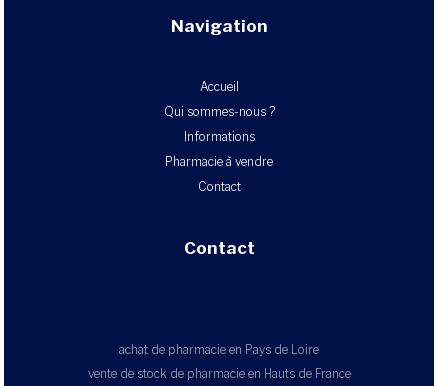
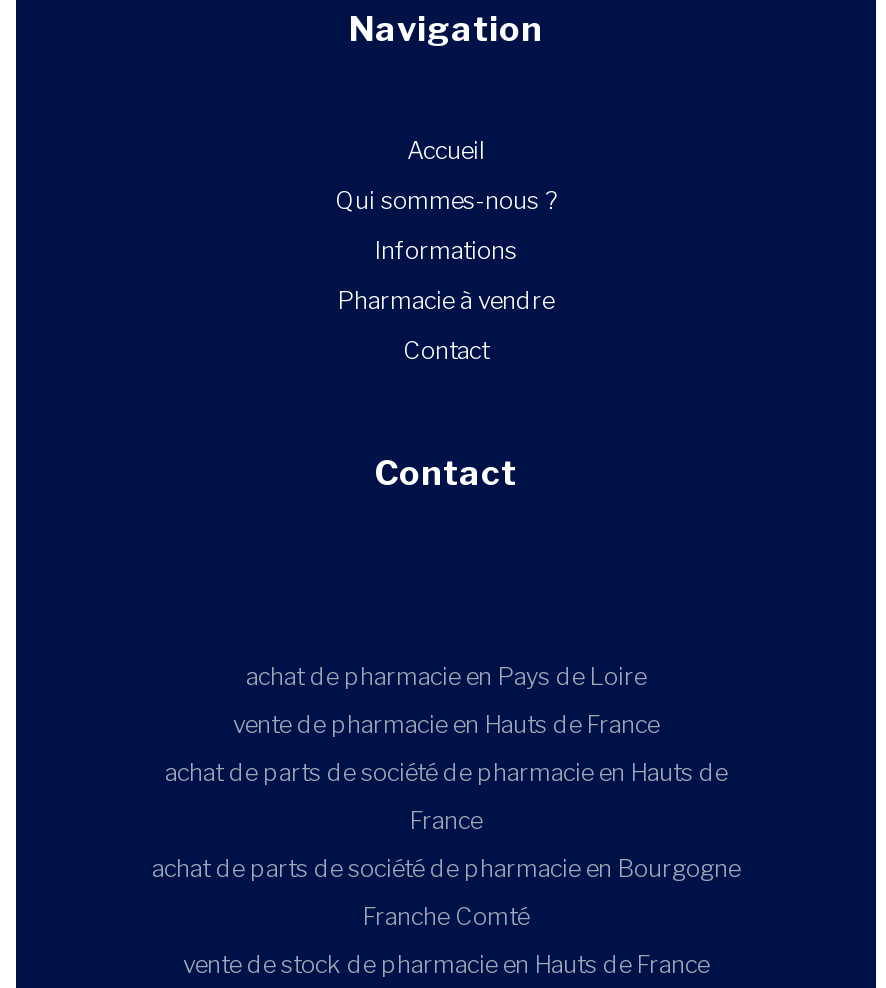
none -> [152,709,740,931] vente de pharmacie en Hauts de France | achat de parts de société de pharmacie en Hauts de | France | achat de parts de société de pharmacie en Bourgogne | Franche Comté

